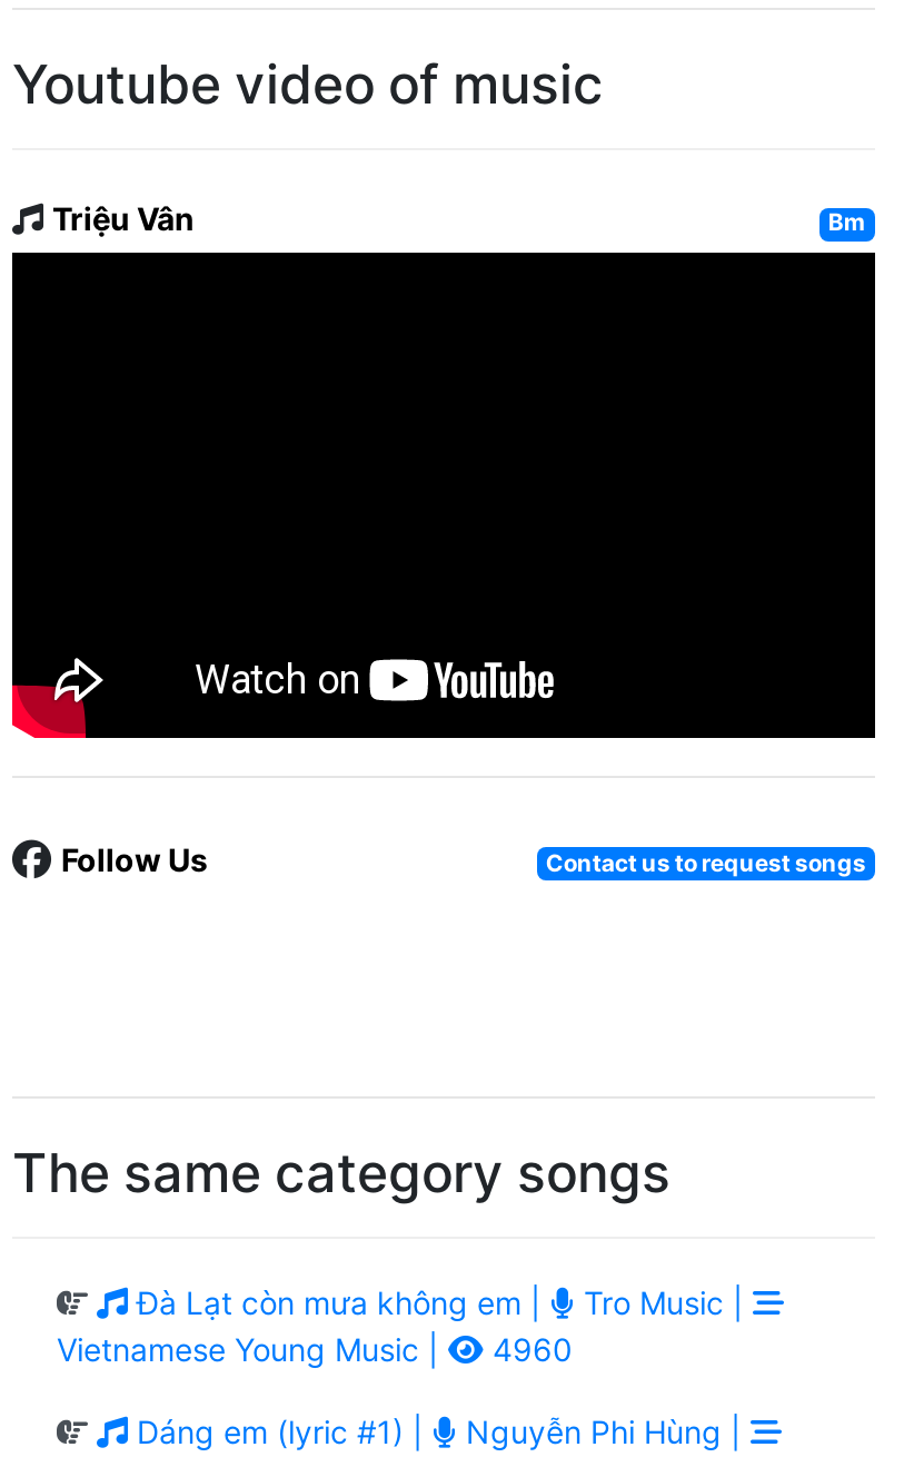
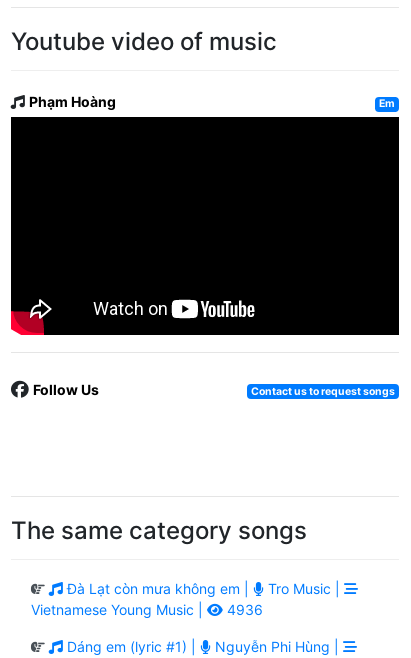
[52,200,866,238] Triệu Vân | Bm -> [29,93,395,110] Phạm Hoàng | Em
[484,1329,573,1367] 4960 -> [223,601,263,618] 4936

